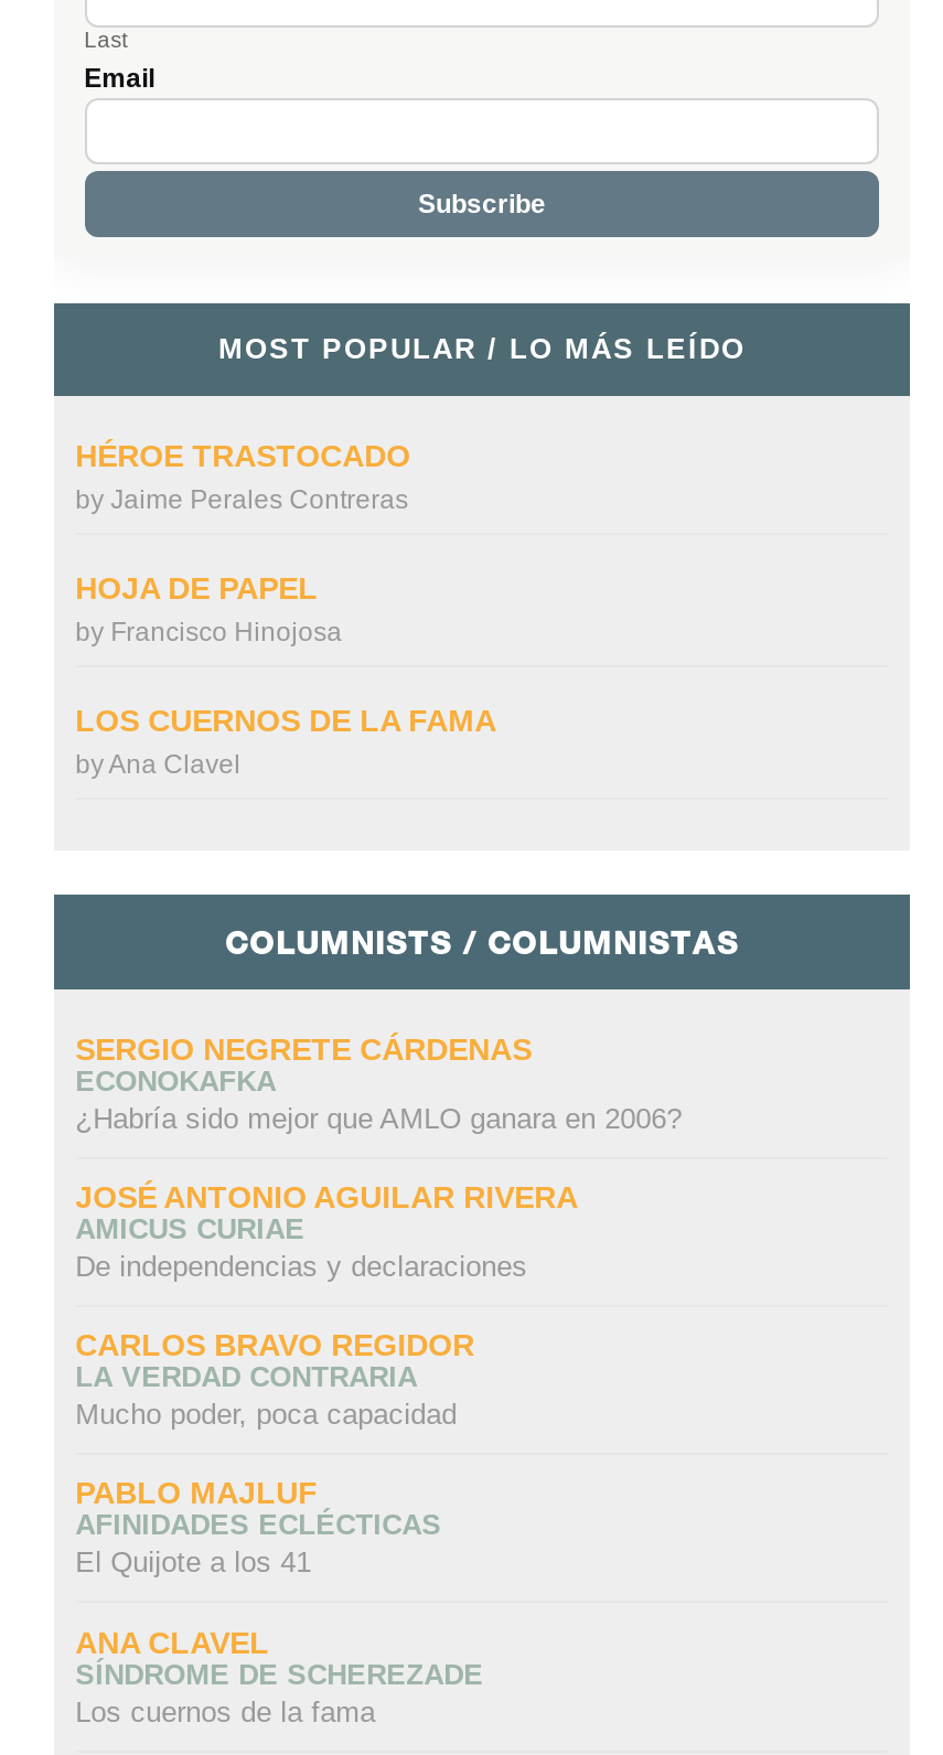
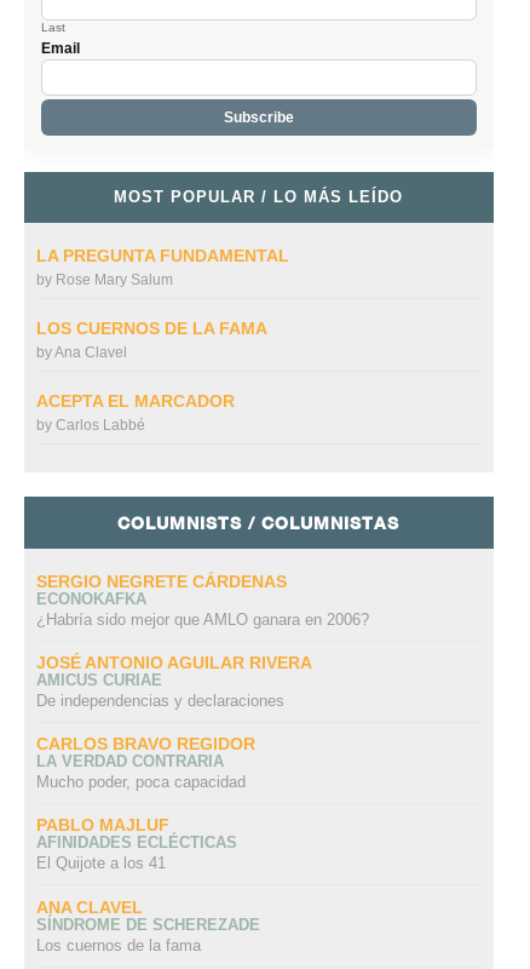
[75,437,411,646] HÉROE TRASTOCADO | by Jaime Perales Contreras | HOJA DE PAPEL | by Francisco Hinojosa -> [36,245,289,288] LA PREGUNTA FUNDAMENTAL | by Rose Mary Salum
moved [75,702,497,779] -> [36,318,267,360]: LOS CUERNOS DE LA FAMA | by Ana Clavel
none -> [36,391,234,433] ACEPTA EL MARCADOR | by Carlos Labbé

